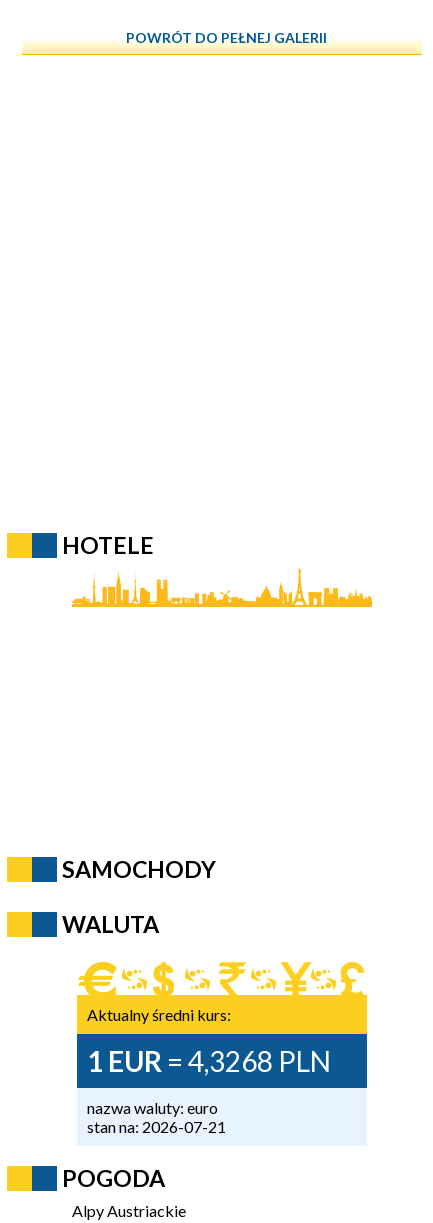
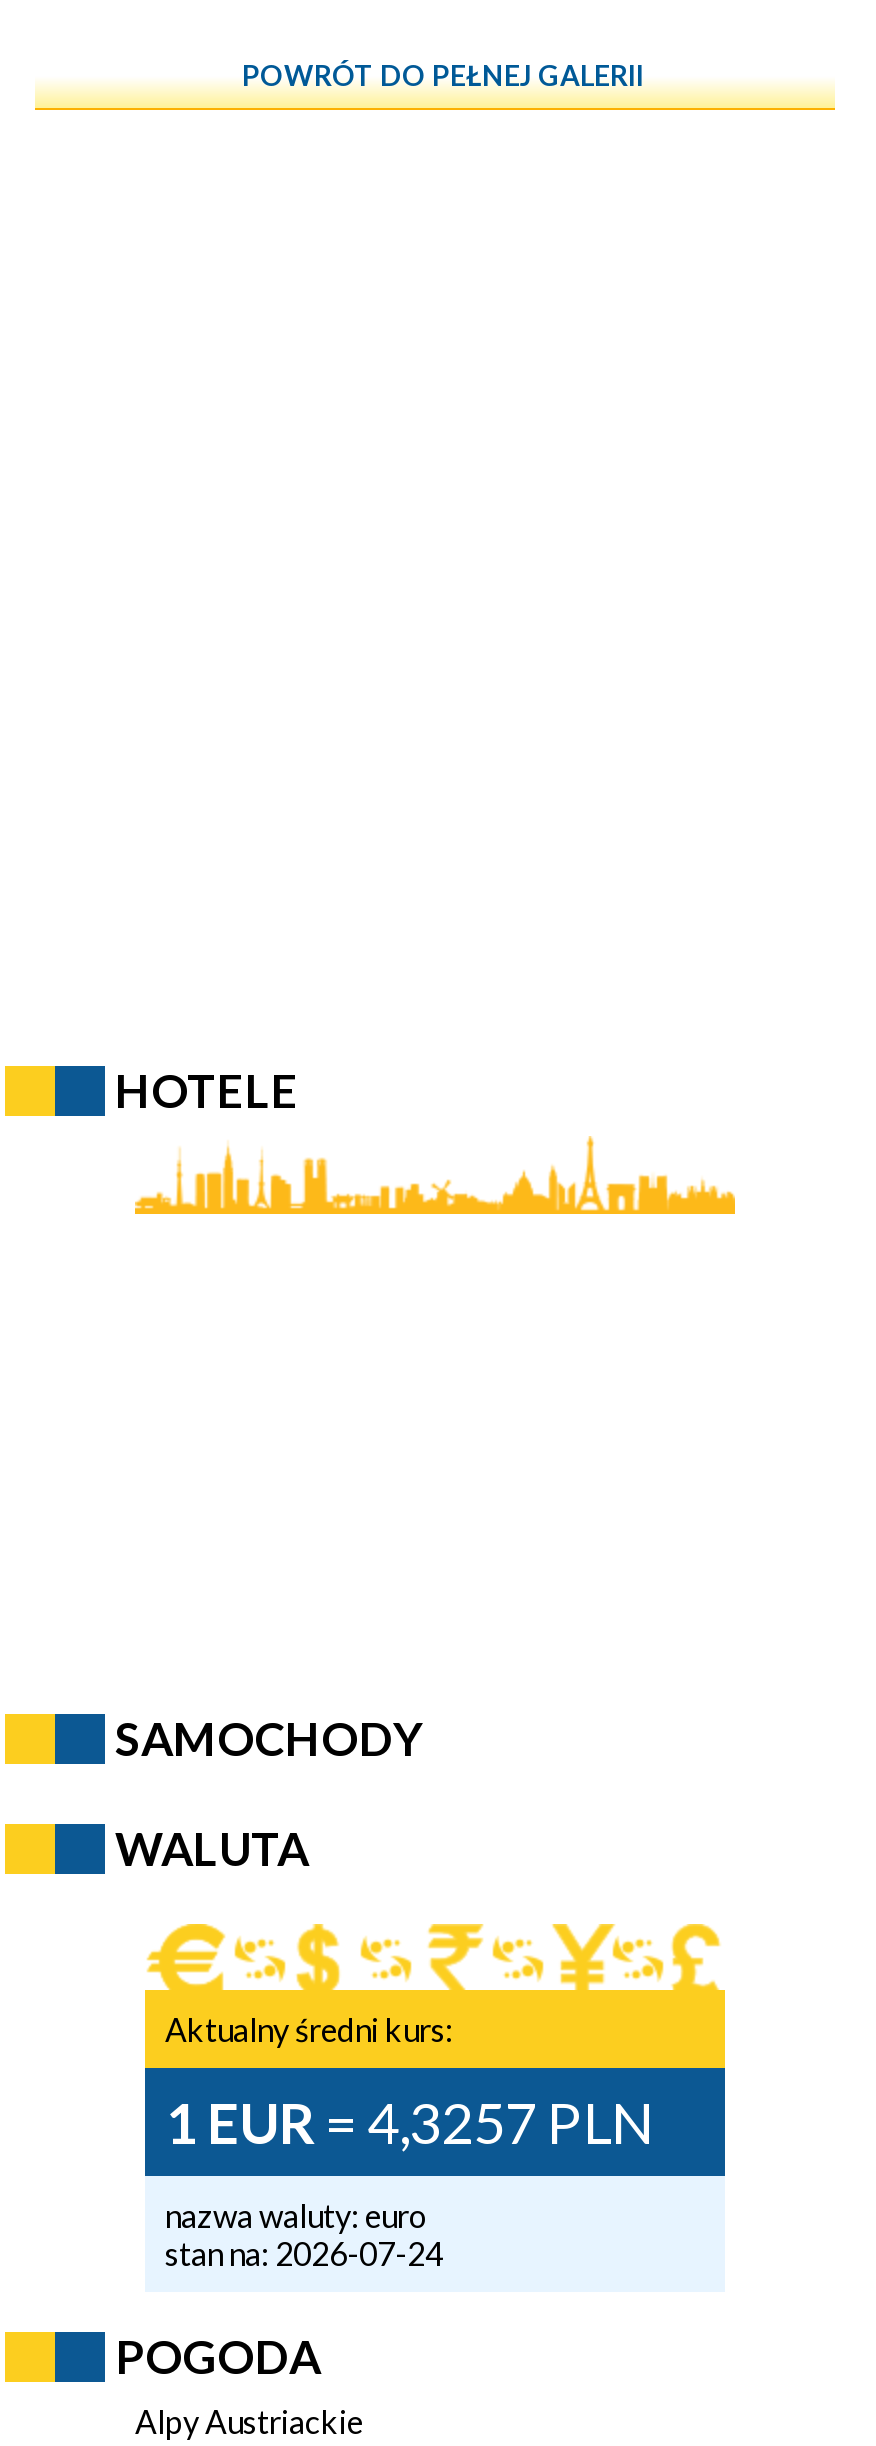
[87,1044,331,1078] 1 EUR = 4,3268 PLN -> [165,2088,653,2156] 1 EUR = 4,3257 PLN
[87,1117,226,1136] stan na: 2026-07-21 -> [165,2234,443,2272] stan na: 2026-07-24

